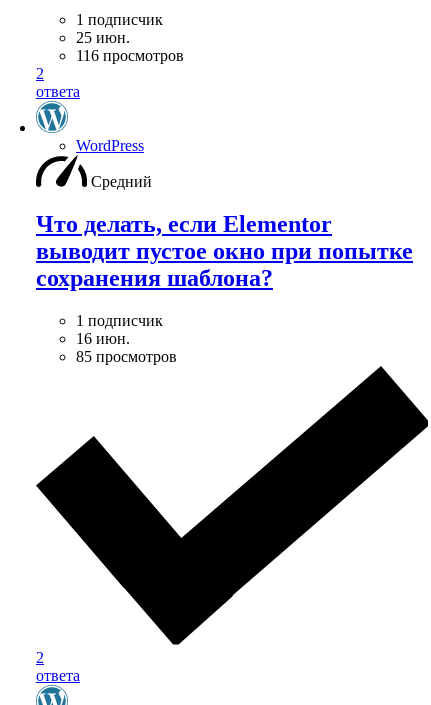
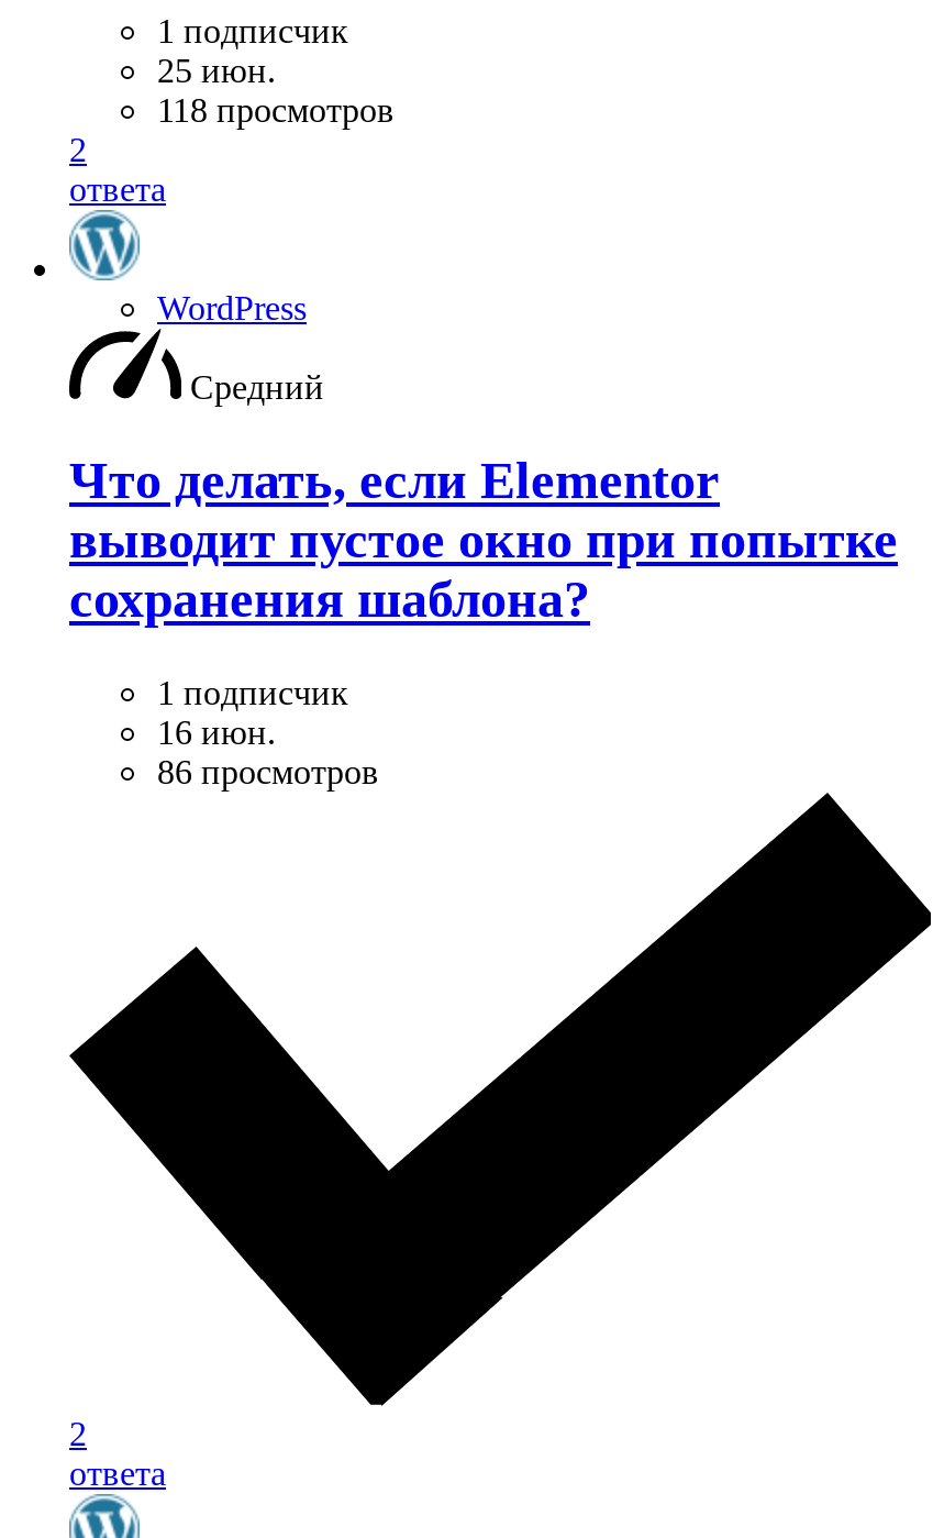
[76,47,184,64] 116 просмотров -> [157,92,395,129] 118 просмотров
[76,348,177,365] 85 просмотров -> [157,753,379,790] 86 просмотров

